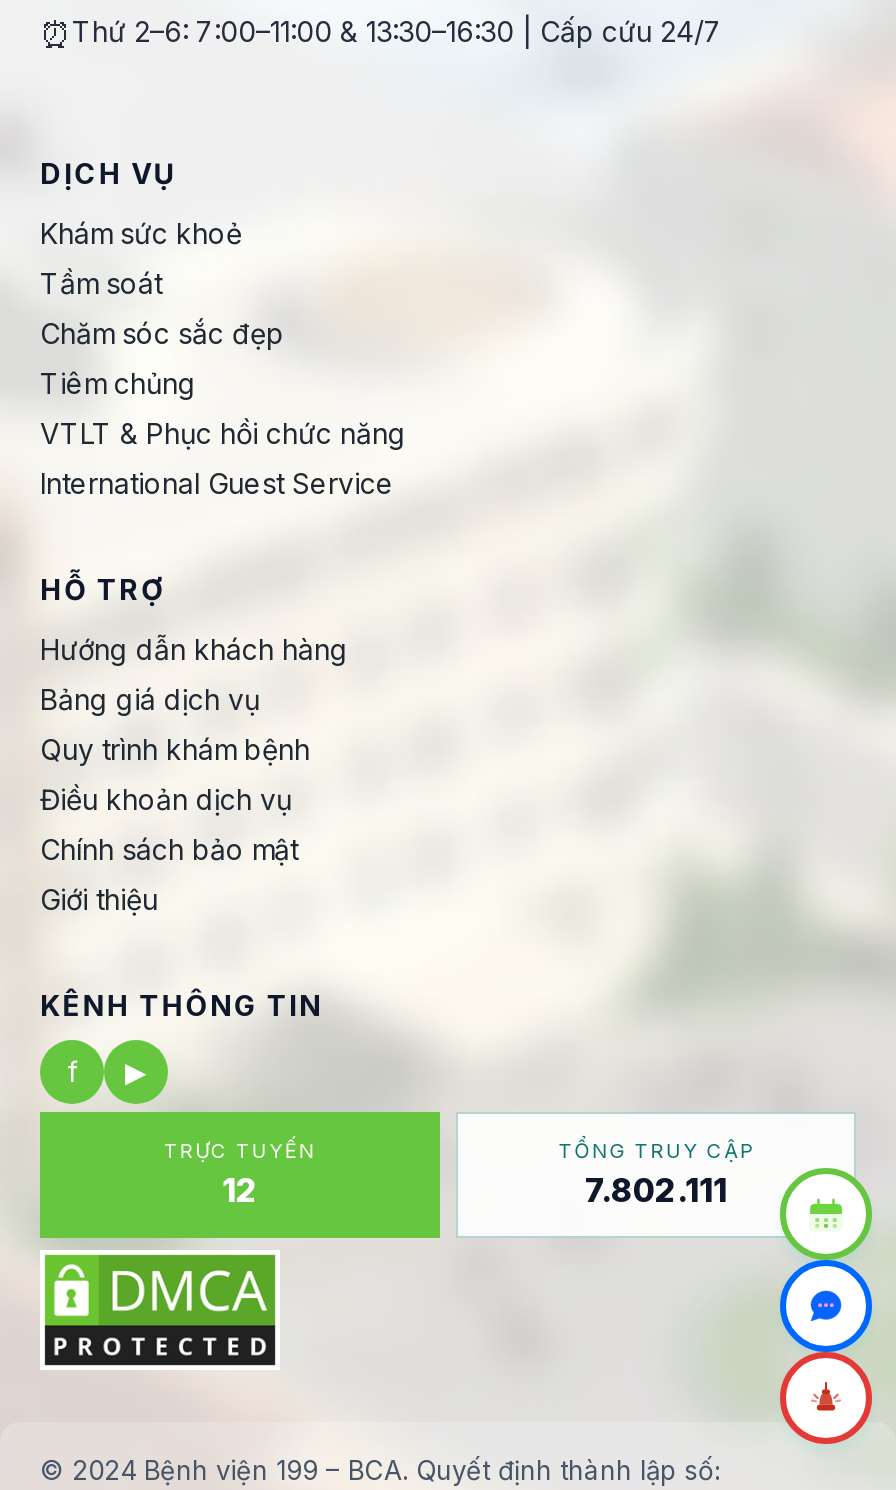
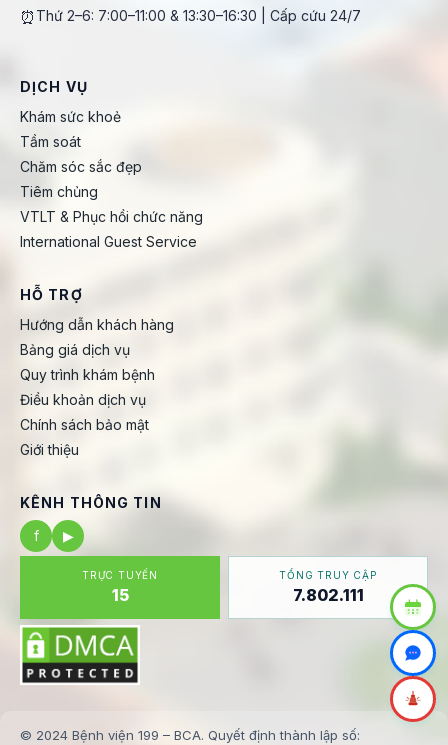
[222,1169,258,1209] 12 -> [111,584,128,604] 15

